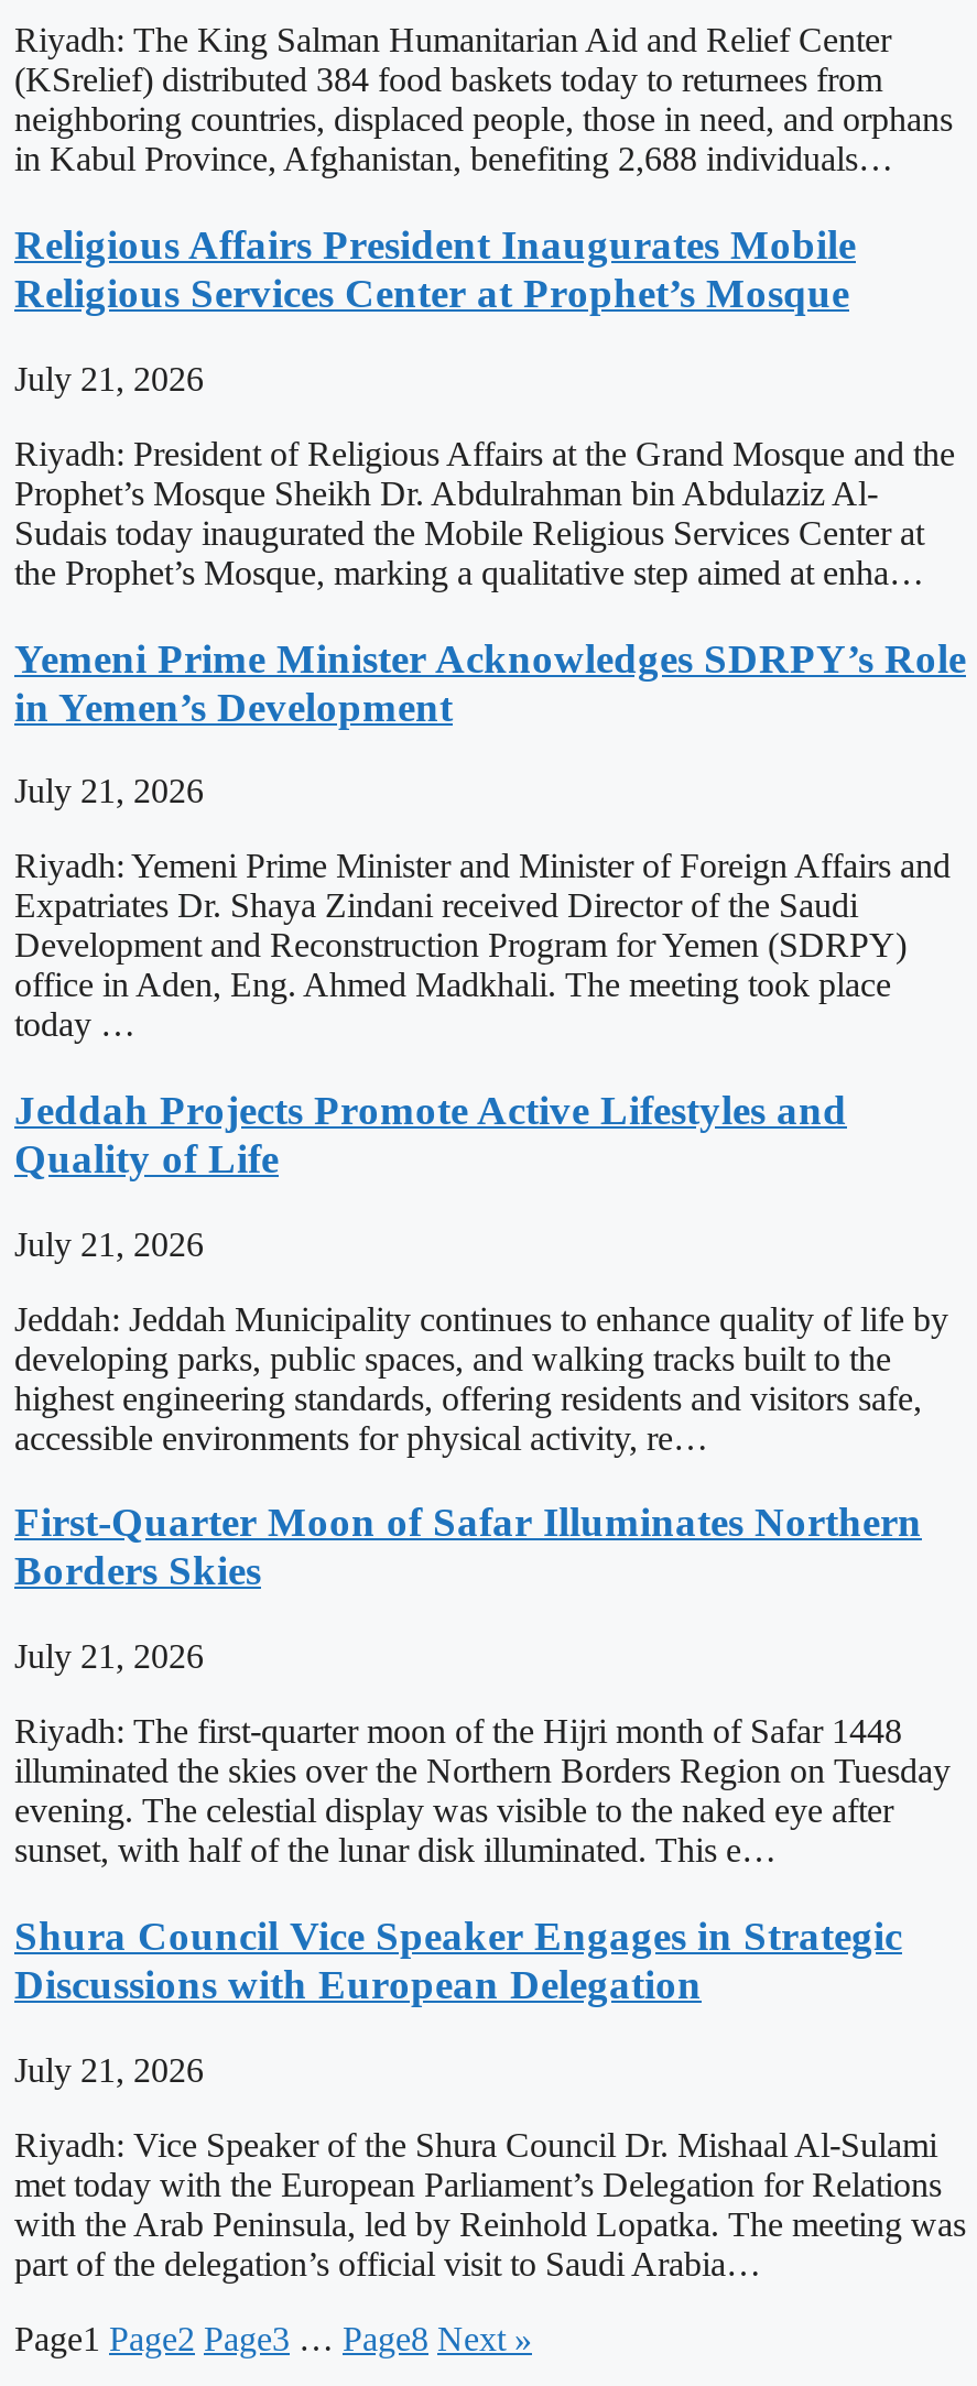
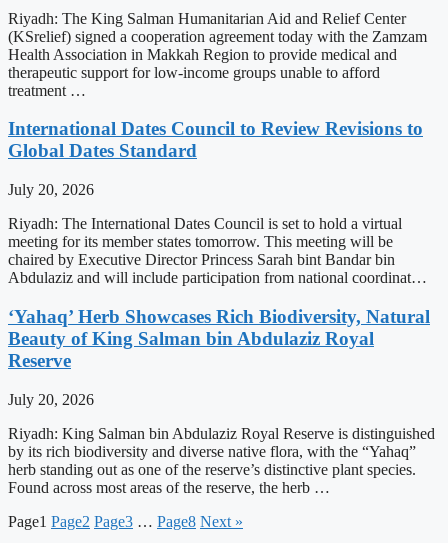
[14,61,966,2281] (KSrelief) distributed 384 food baskets today to returnees from | neighboring countries, displaced people, those in need, and orphans | in Kabul Province, Afghanistan, benefiting 2,688 individuals… | Religious Affairs President Inaugurates Mobile | Religious Services Center at Prophet’s Mosque | July 21, 2026 | Riyadh: President of Religious Affairs at the Grand Mosque and the | Prophet’s Mosque Sheikh Dr. Abdulrahman bin Abdulaziz Al- | Sudais today inaugurated the Mobile Religious Services Center at | the Prophet’s Mosque, marking a qualitative step aimed at enha… | Yemeni Prime Minister Acknowledges SDRPY’s Role | in Yemen’s Development | July 21, 2026 | Riyadh: Yemeni Prime Minister and Minister of Foreign Affairs and | Expatriates Dr. Shaya Zindani received Director of the Saudi | Development and Reconstruction Program for Yemen (SDRPY) | office in Aden, Eng. Ahmed Madkhali. The meeting took place | today … | Jeddah Projects Promote Active Lifestyles and | Quality of Life | July 21, 2026 | Jeddah: Jeddah Municipality continues to enhance quality of life by | developing parks, public spaces, and walking tracks built to the | highest engineering standards, offering residents and visitors safe, | accessible environments for physical activity, re… | First-Quarter Moon of Safar Illuminates Northern | Borders Skies | July 21, 2026 | Riyadh: The first-quarter moon of the Hijri month of Safar 1448 | illuminated the skies over the Northern Borders Region on Tuesday | evening. The celestial display was visible to the naked eye after | sunset, with half of the lunar disk illuminated. This e… | Shura Council Vice Speaker Engages in Strategic | Discussions with European Delegation | July 21, 2026 | Riyadh: Vice Speaker of the Shura Council Dr. Mishaal Al-Sulami | met today with the European Parliament’s Delegation for Relations | with the Arab Peninsula, led by Reinhold Lopatka. The meeting was | part of the delegation’s official visit to Saudi Arabia… -> [8,28,435,496] (KSrelief) signed a cooperation agreement today with the Zamzam | Health Association in Makkah Region to provide medical and | therapeutic support for low-income groups unable to afford | treatment … | International Dates Council to Review Revisions to | Global Dates Standard | July 20, 2026 | Riyadh: The International Dates Council is set to hold a virtual | meeting for its member states tomorrow. This meeting will be | chaired by Executive Director Princess Sarah bint Bandar bin | Abdulaziz and will include participation from national coordinat… | ‘Yahaq’ Herb Showcases Rich Biodiversity, Natural | Beauty of King Salman bin Abdulaziz Royal | Reserve | July 20, 2026 | Riyadh: King Salman bin Abdulaziz Royal Reserve is distinguished | by its rich biodiversity and diverse native flora, with the “Yahaq” | herb standing out as one of the reserve’s distinctive plant species. | Found across most areas of the reserve, the herb …

